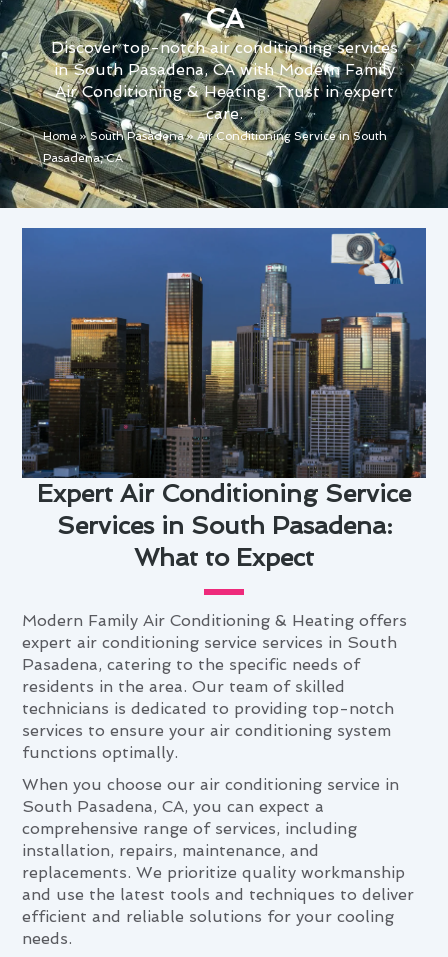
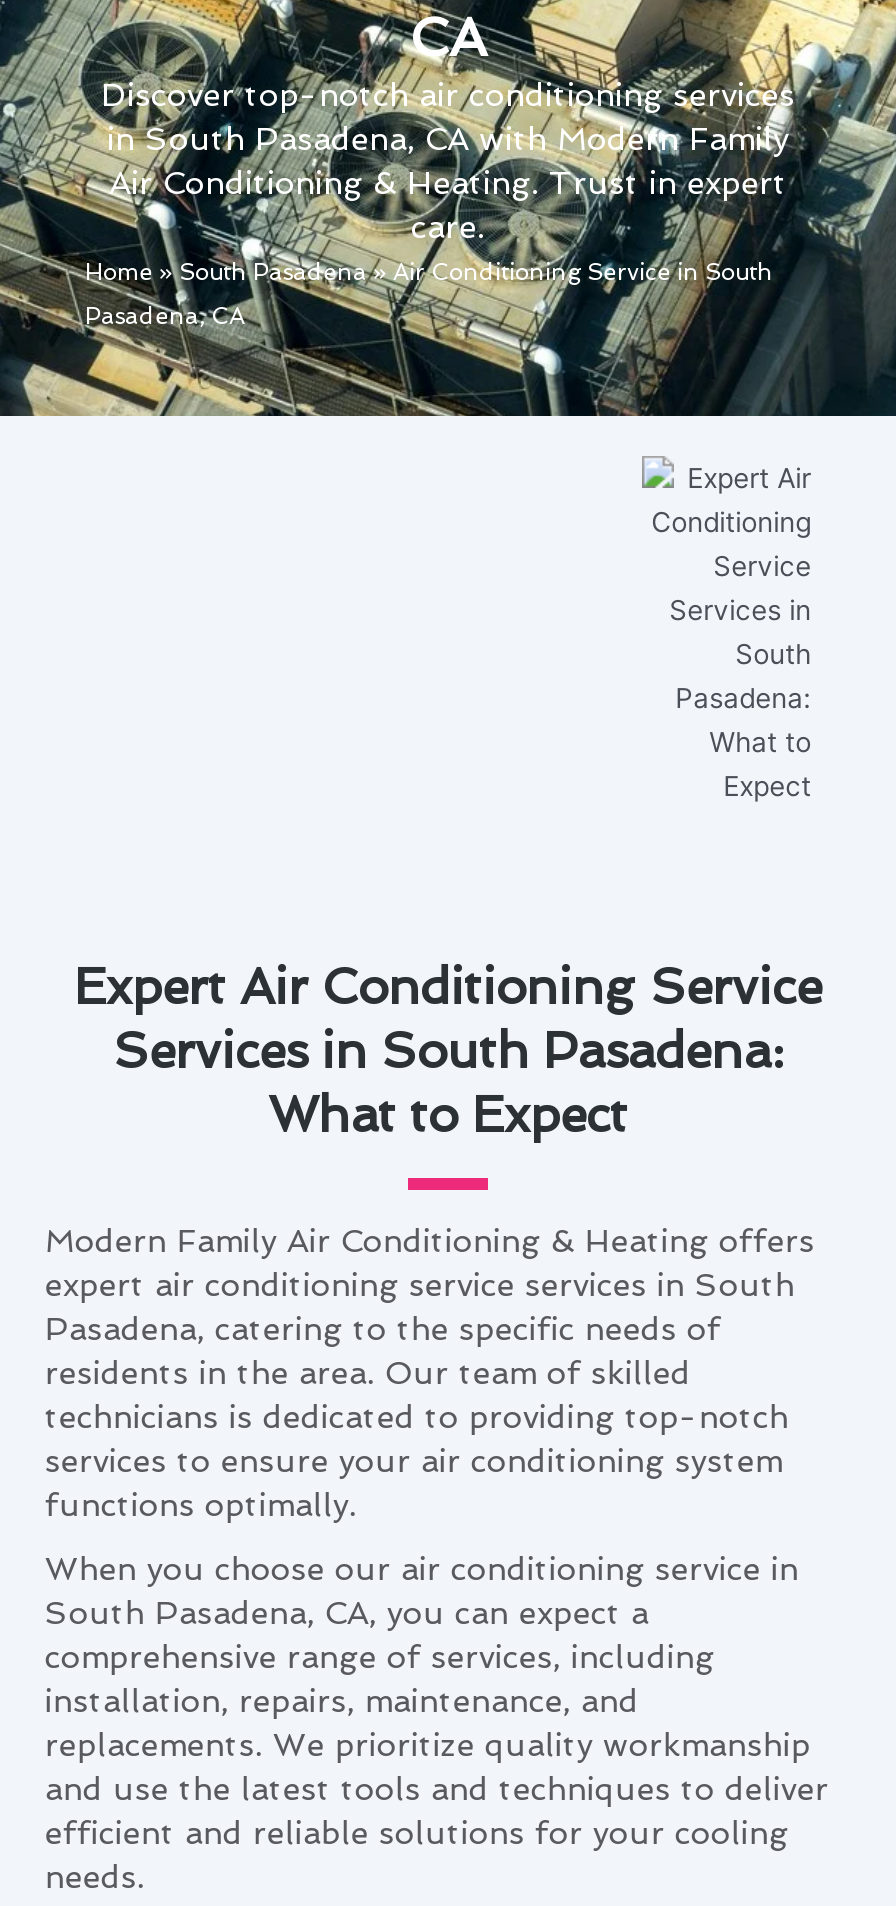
[21,227,427,479] [image] -> none

